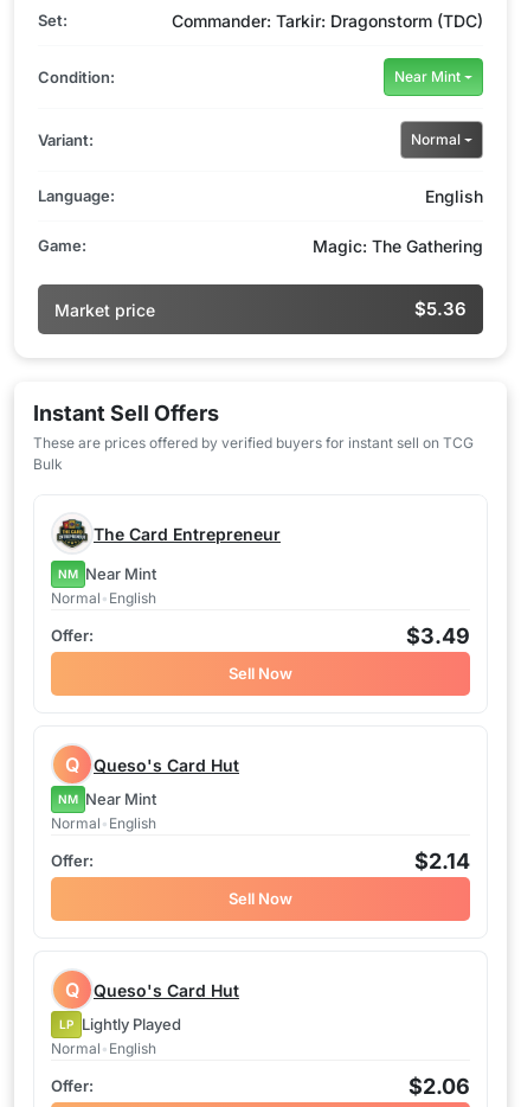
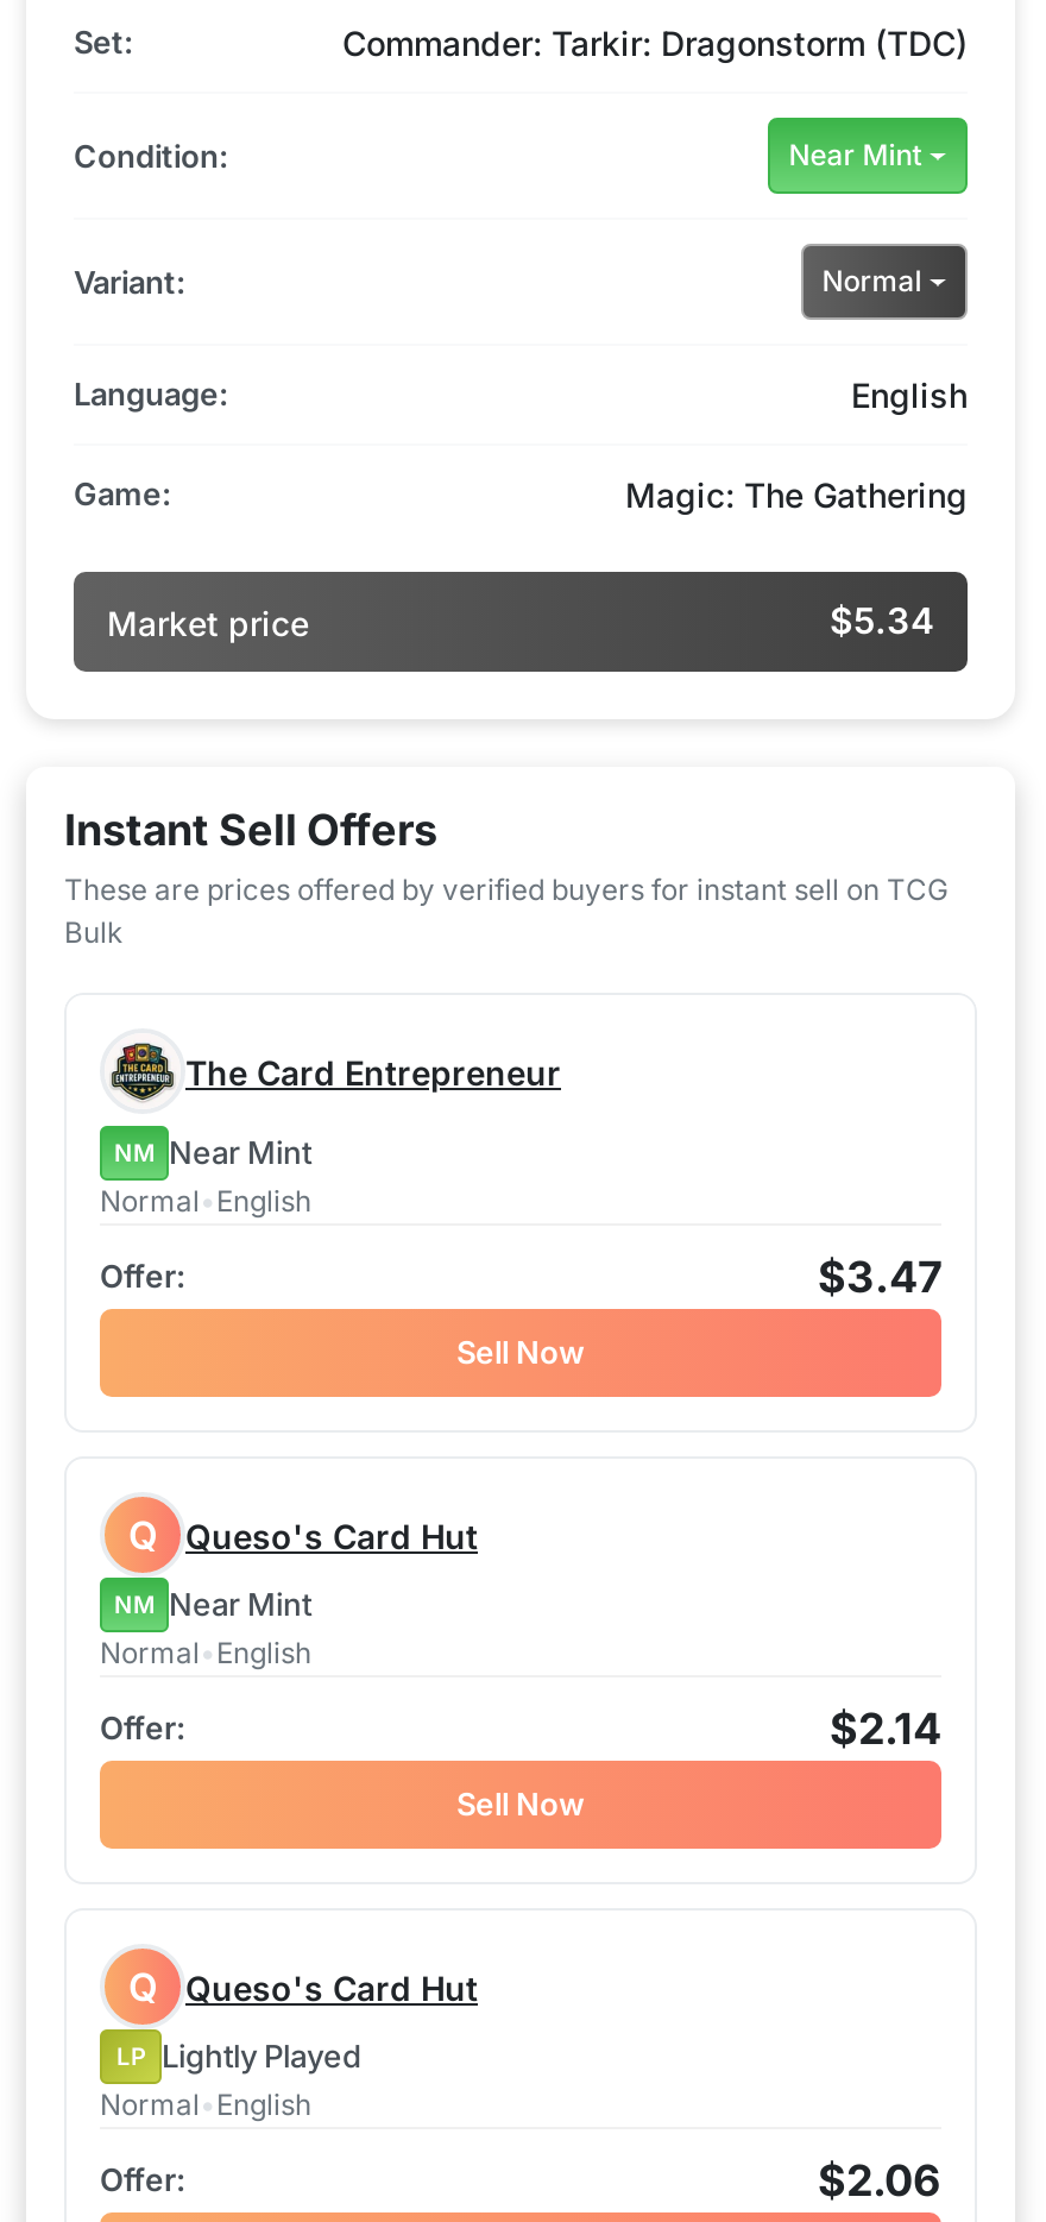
[414,298,467,320] $5.36 -> [830,599,934,644] $5.34
[406,624,470,649] $3.49 -> [818,1253,941,1303] $3.47

